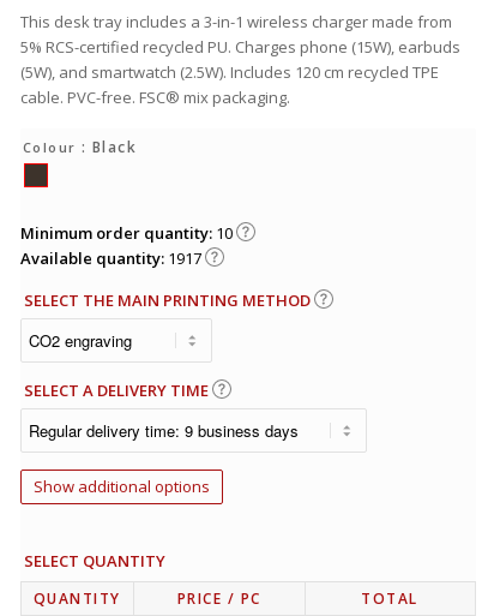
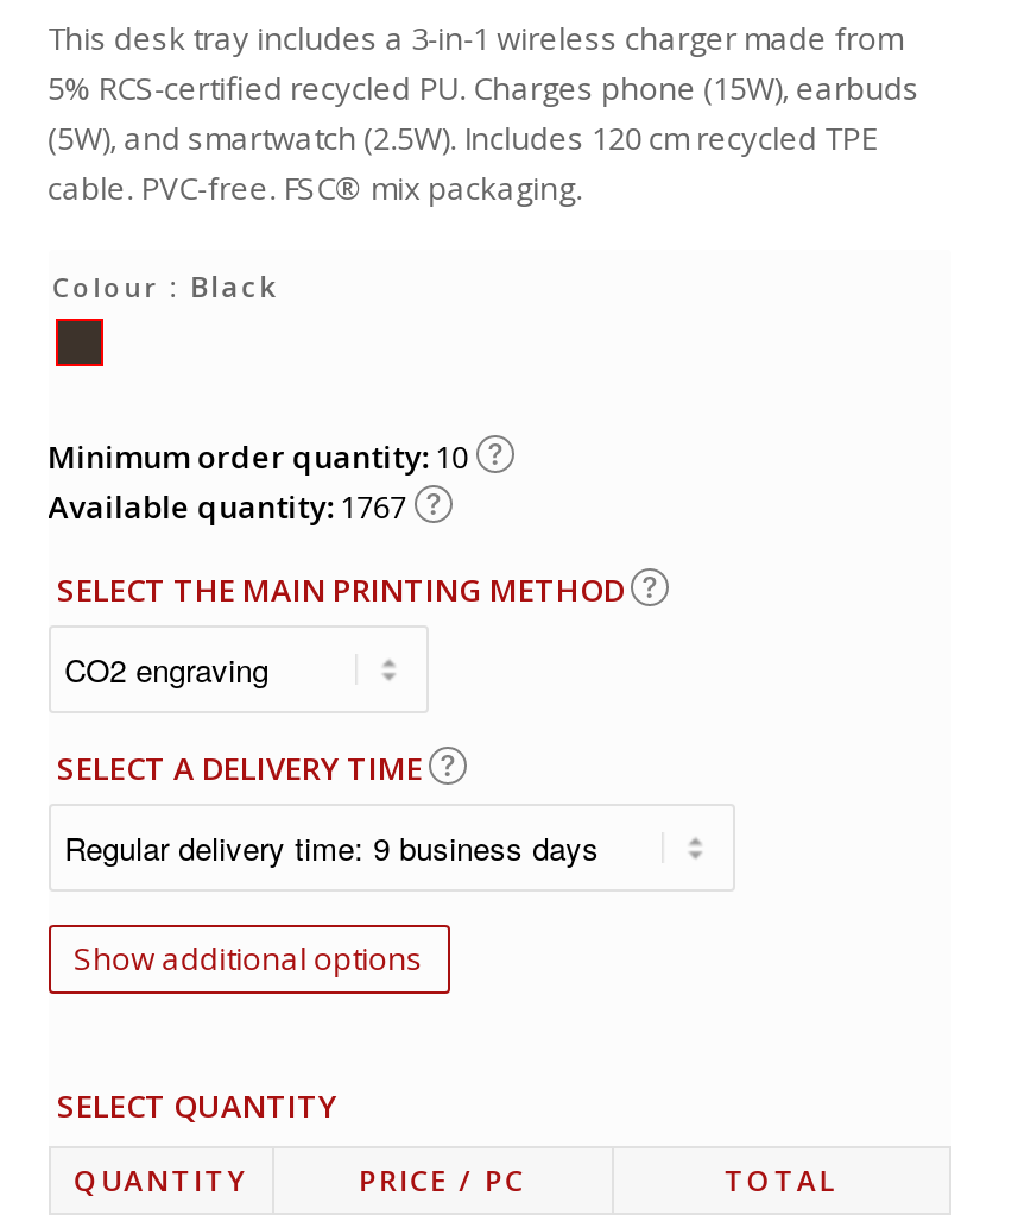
[20,247,201,268] Available quantity: 1917 -> [48,484,406,527] Available quantity: 1767

